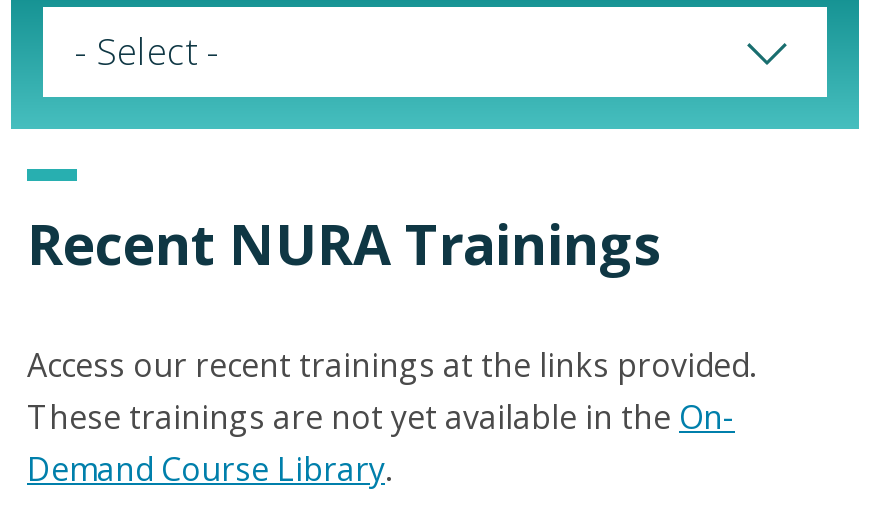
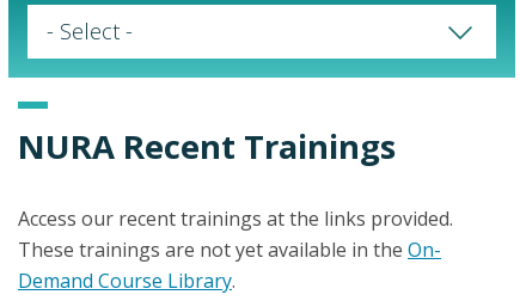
[27,205,659,281] Recent NURA Trainings -> [18,123,396,169] NURA Recent Trainings

